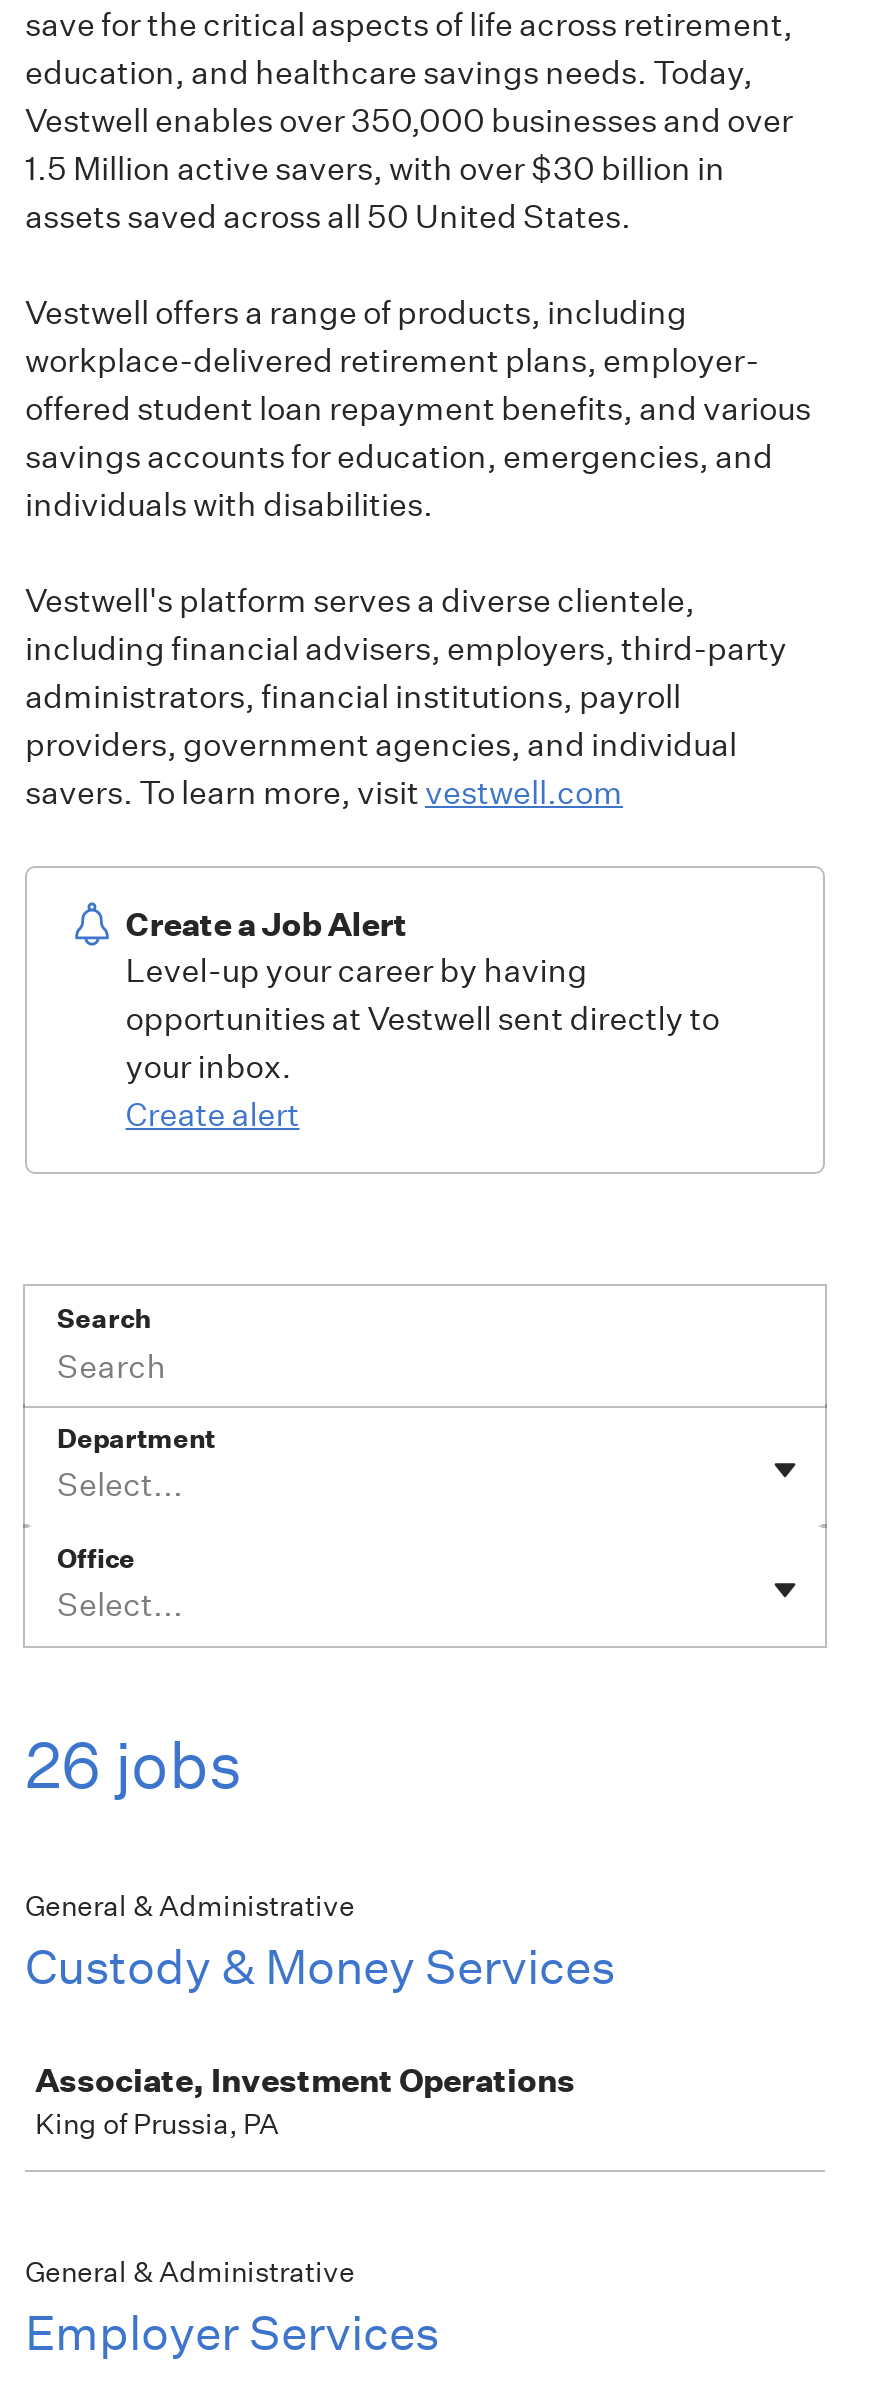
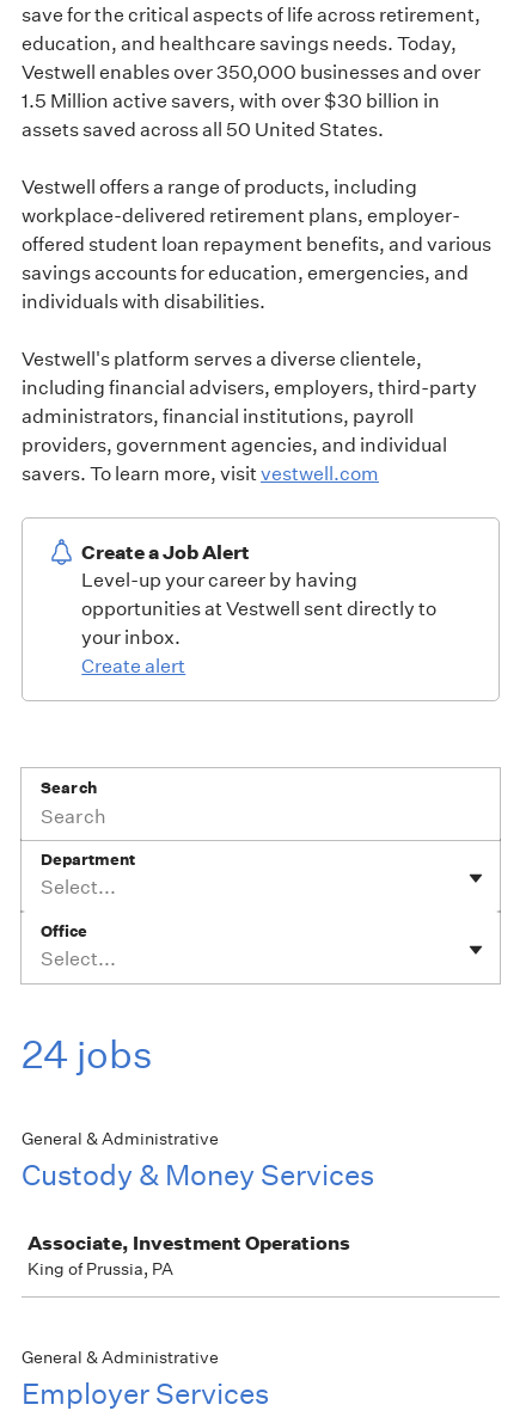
[25,1726,243,1804] 26 jobs -> [22,1031,153,1078] 24 jobs

